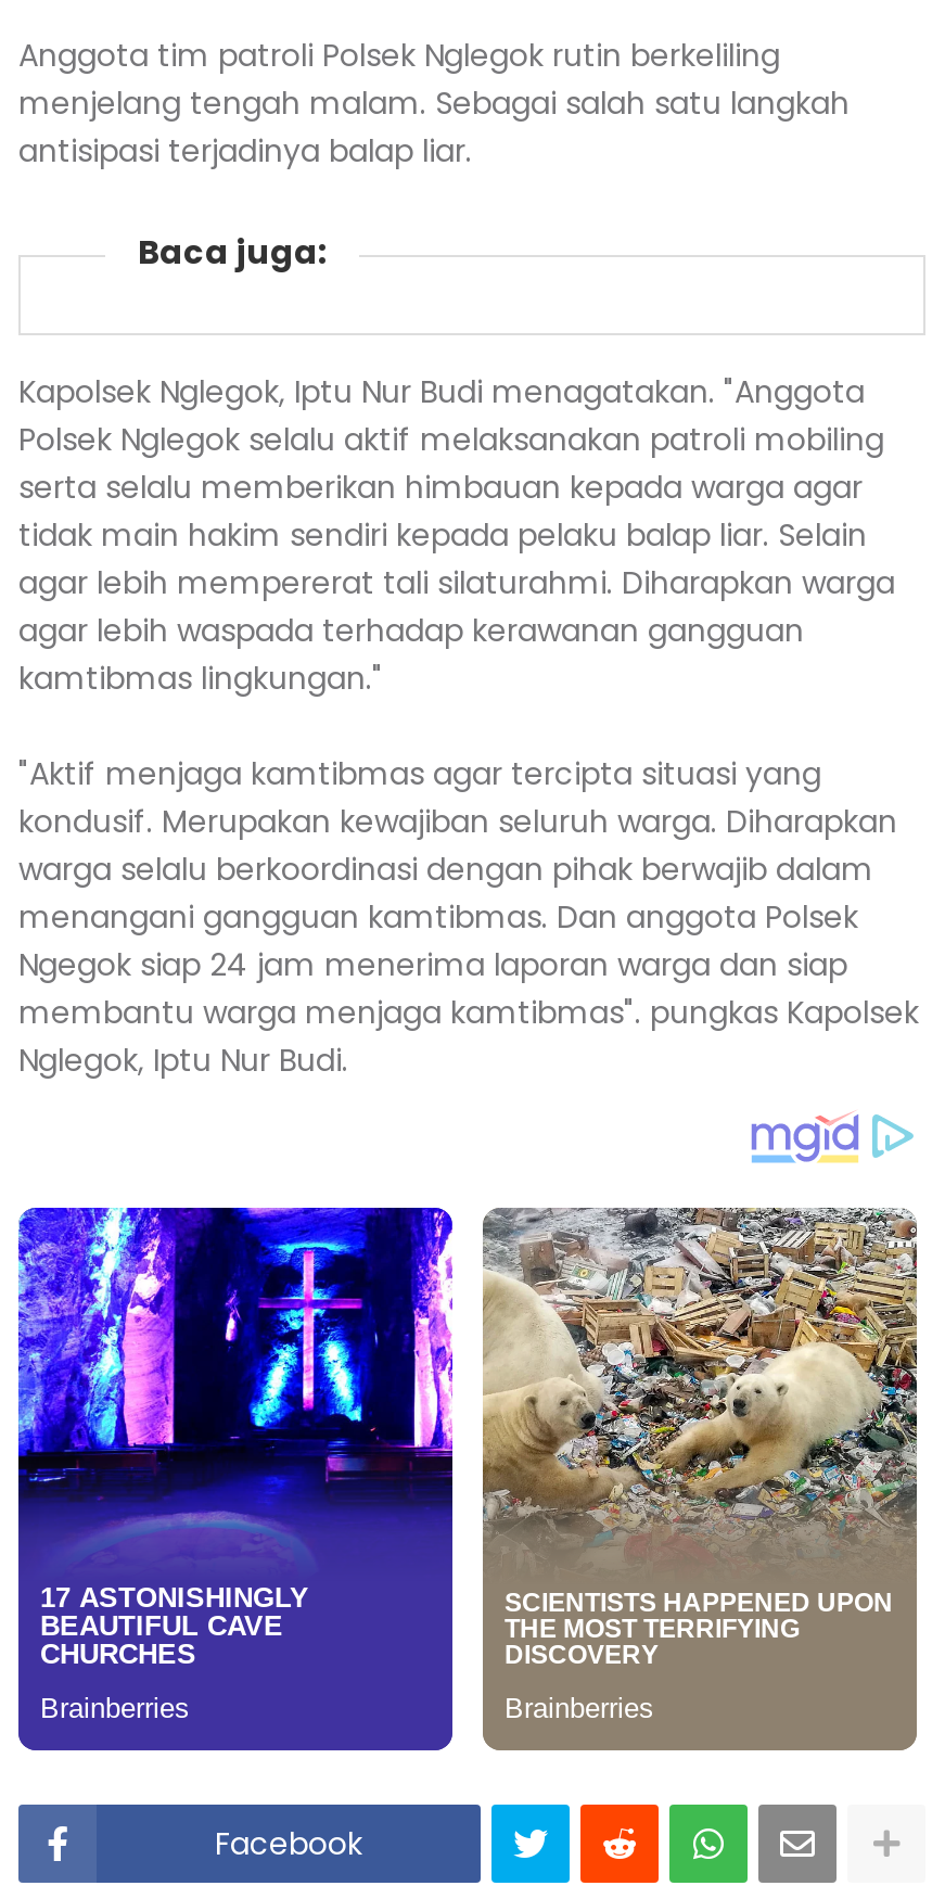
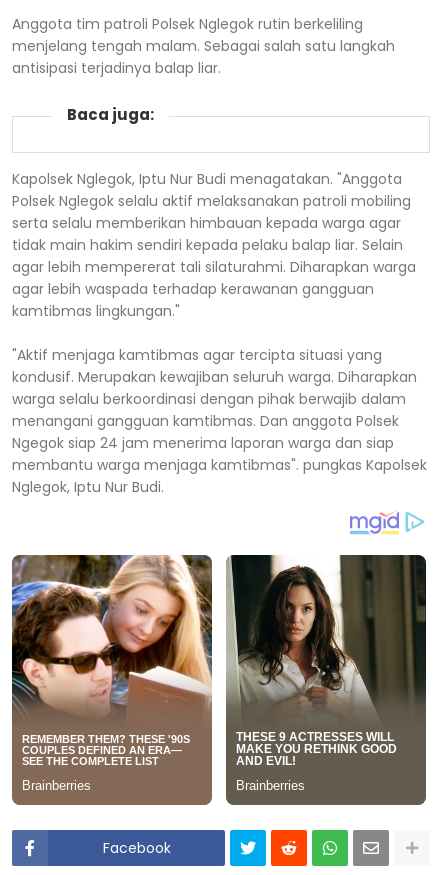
[16,1206,455,1750] [image] -> [11,554,213,805] [image]
[483,1206,919,1746] [image] -> [226,554,427,804] [image]

